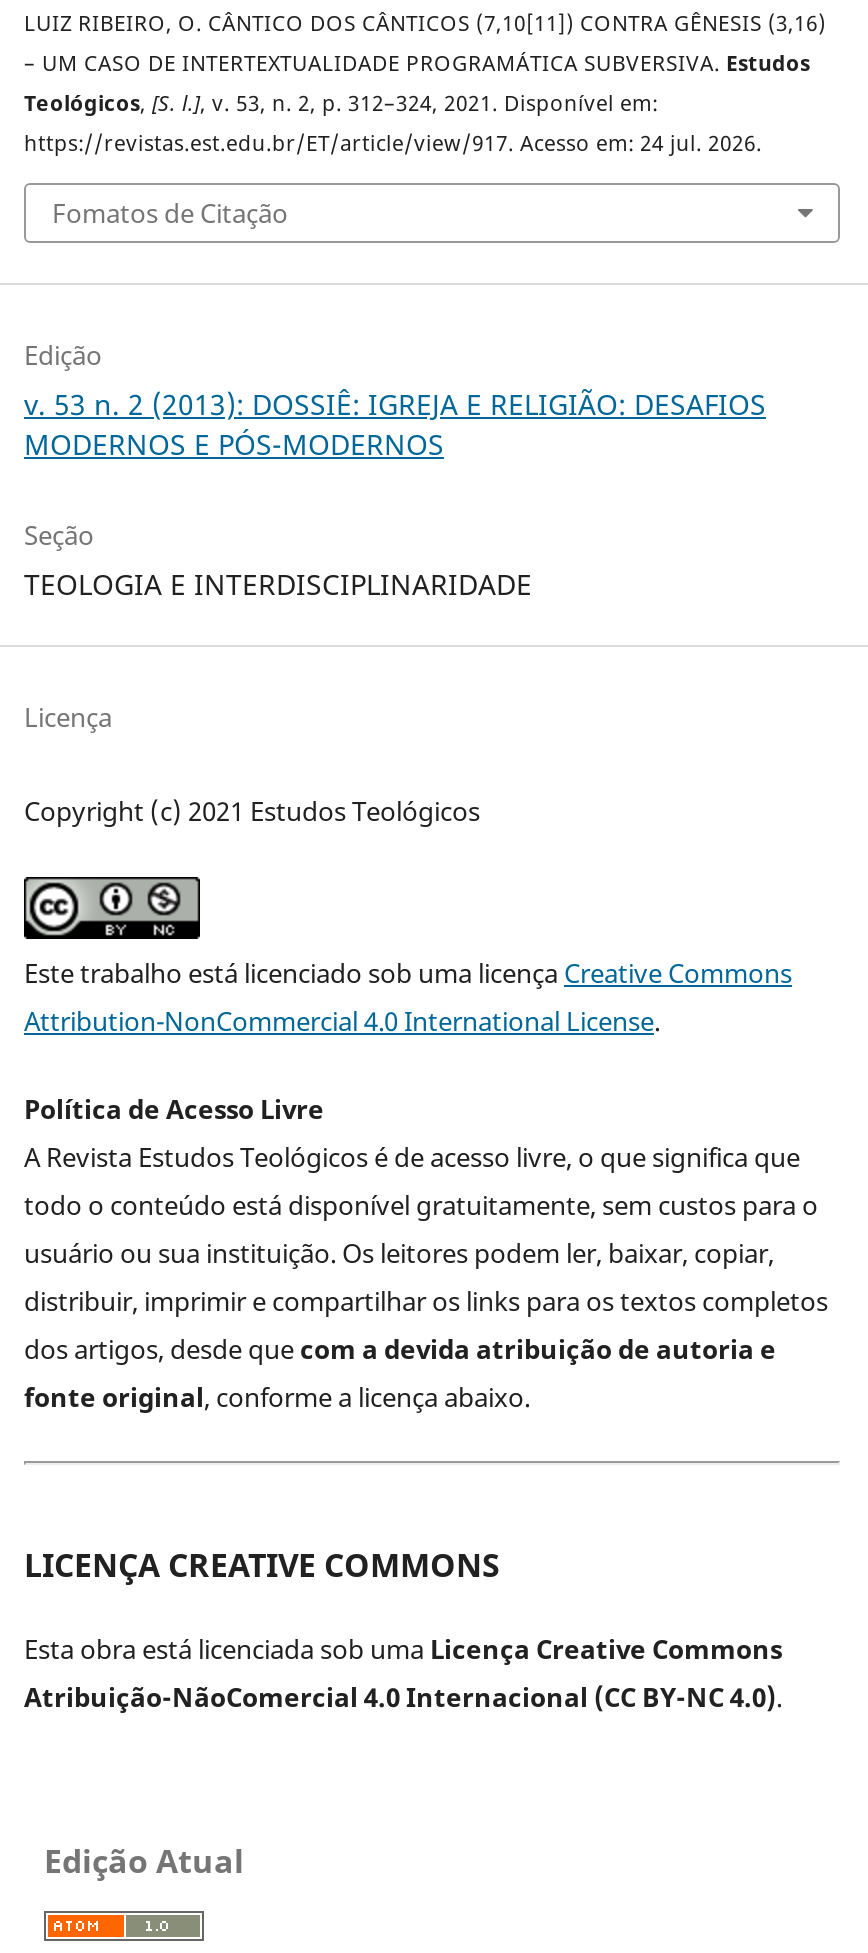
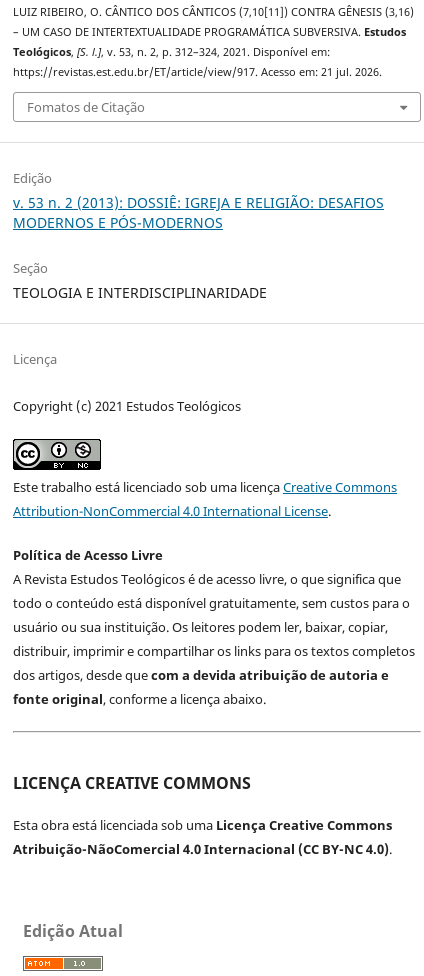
[24,129,762,157] https://revistas.est.edu.br/ET/article/view/917. Acesso em: 24 jul. 2026. -> [13,65,382,79] https://revistas.est.edu.br/ET/article/view/917. Acesso em: 21 jul. 2026.

